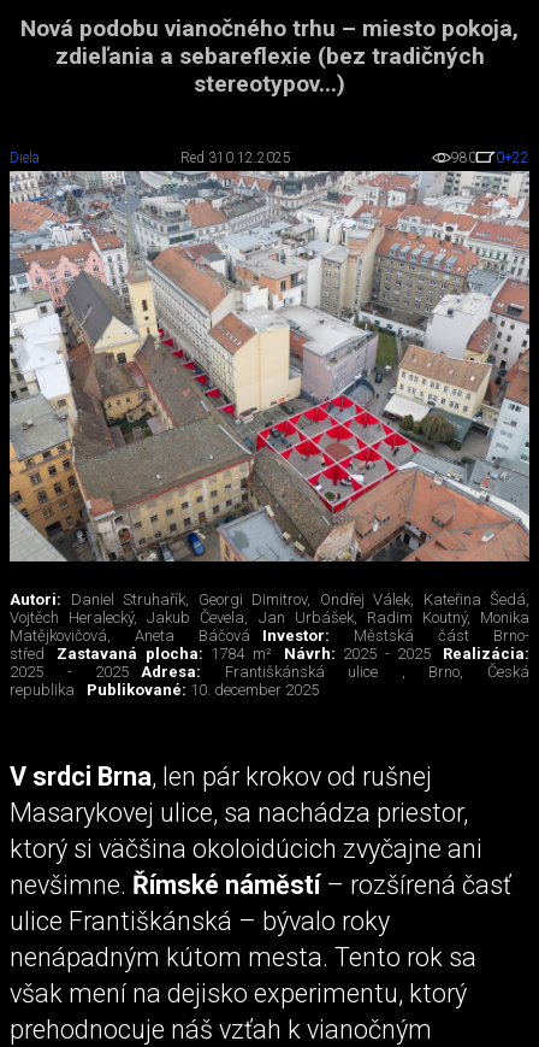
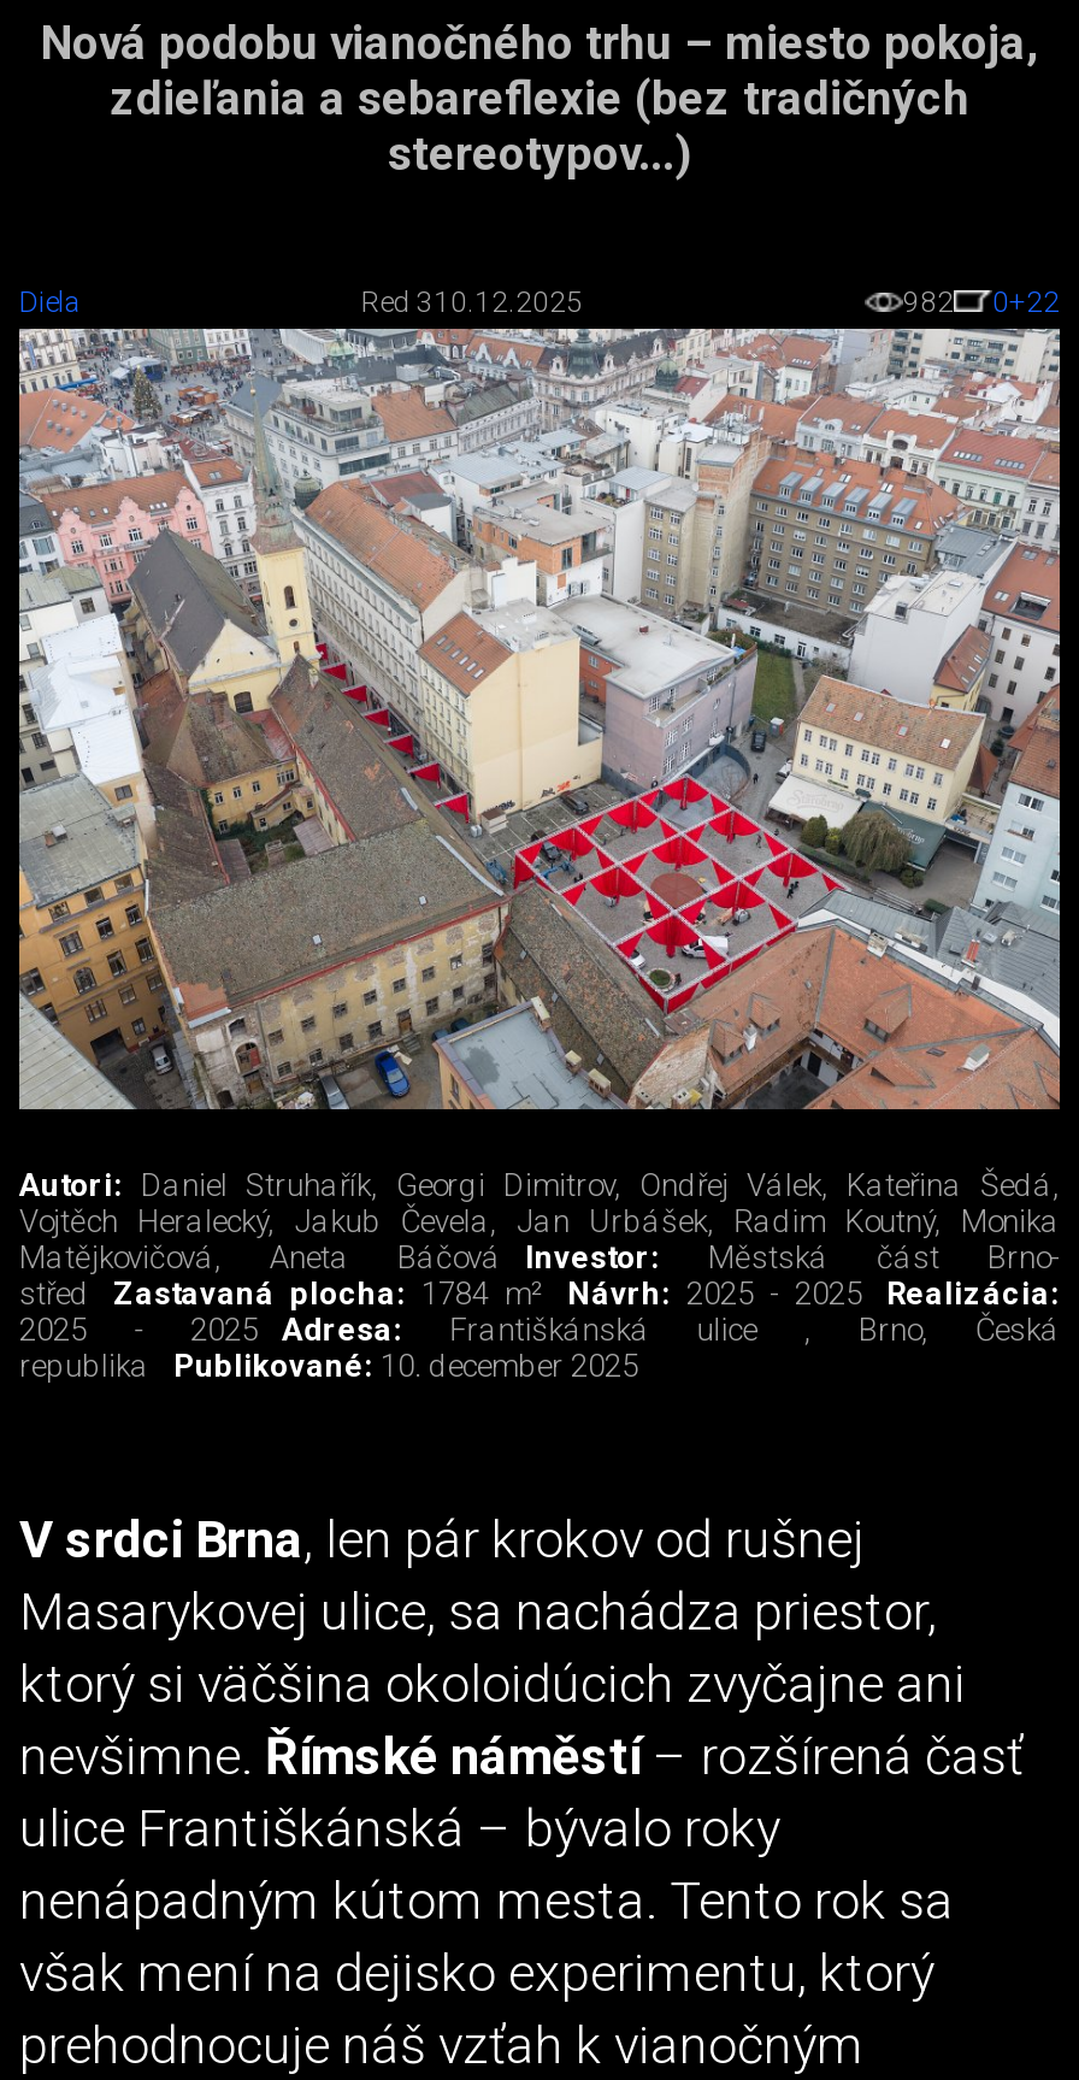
[451,150,529,167] 980 0+22 -> [903,286,1060,320] 982 0+22

